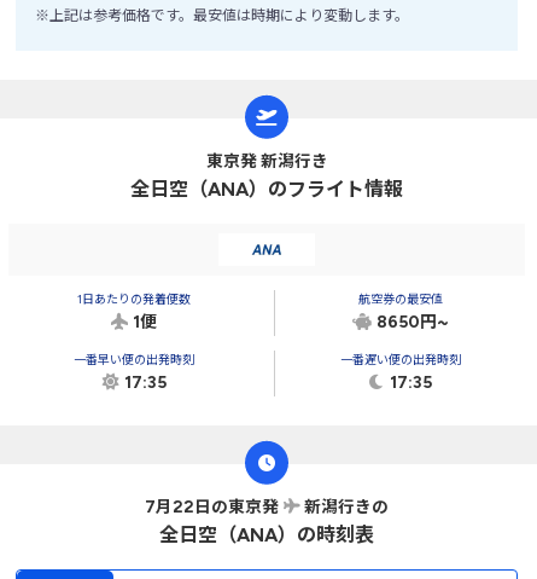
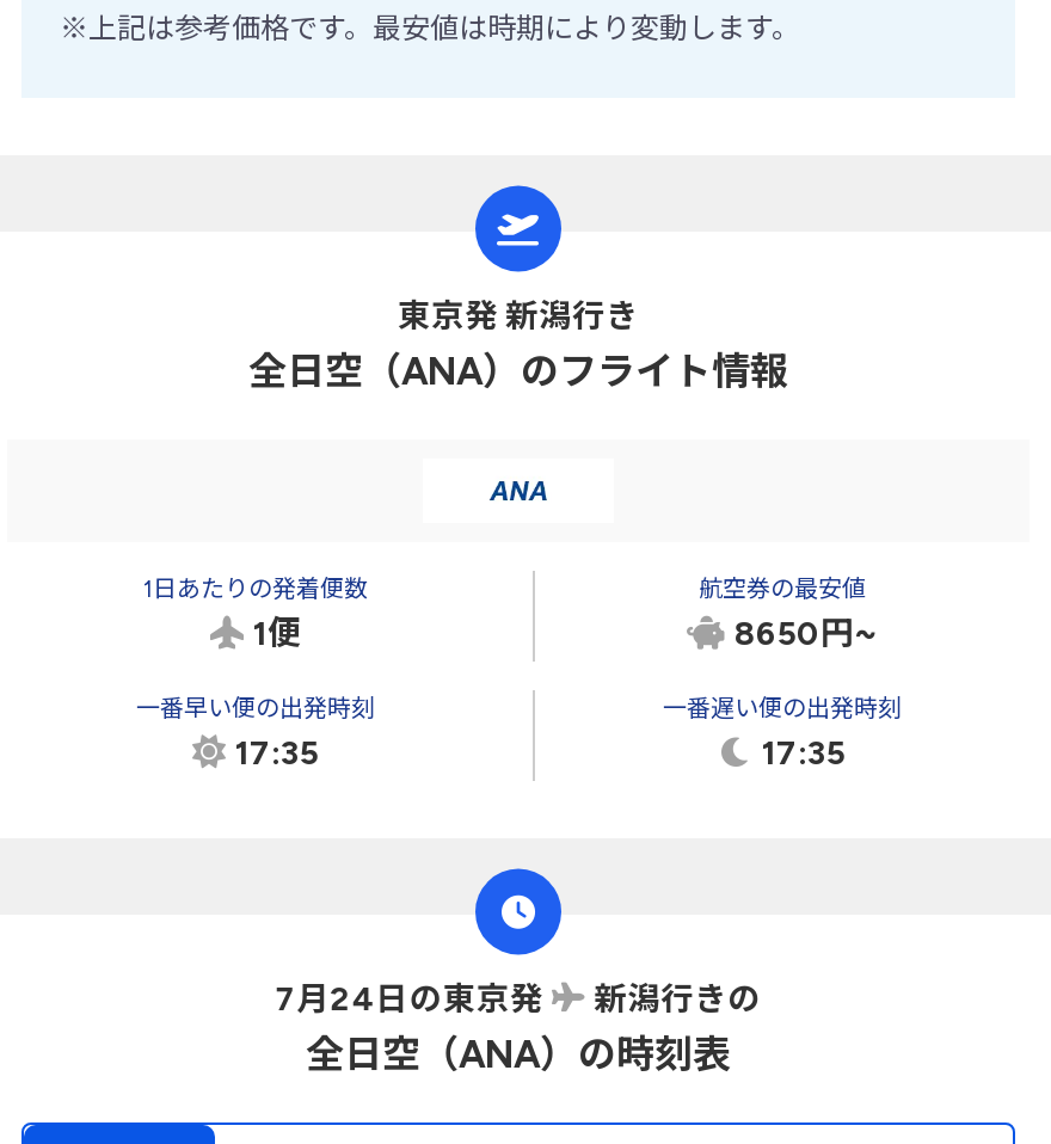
[145,497,279,516] 7月22日の東京発 -> [275,980,543,1018] 7月24日の東京発

